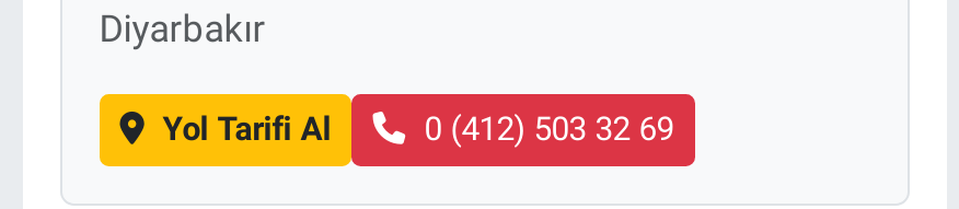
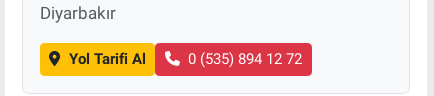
[424,110,674,149] 0 (412) 503 32 69 -> [188,50,302,68] 0 (535) 894 12 72

